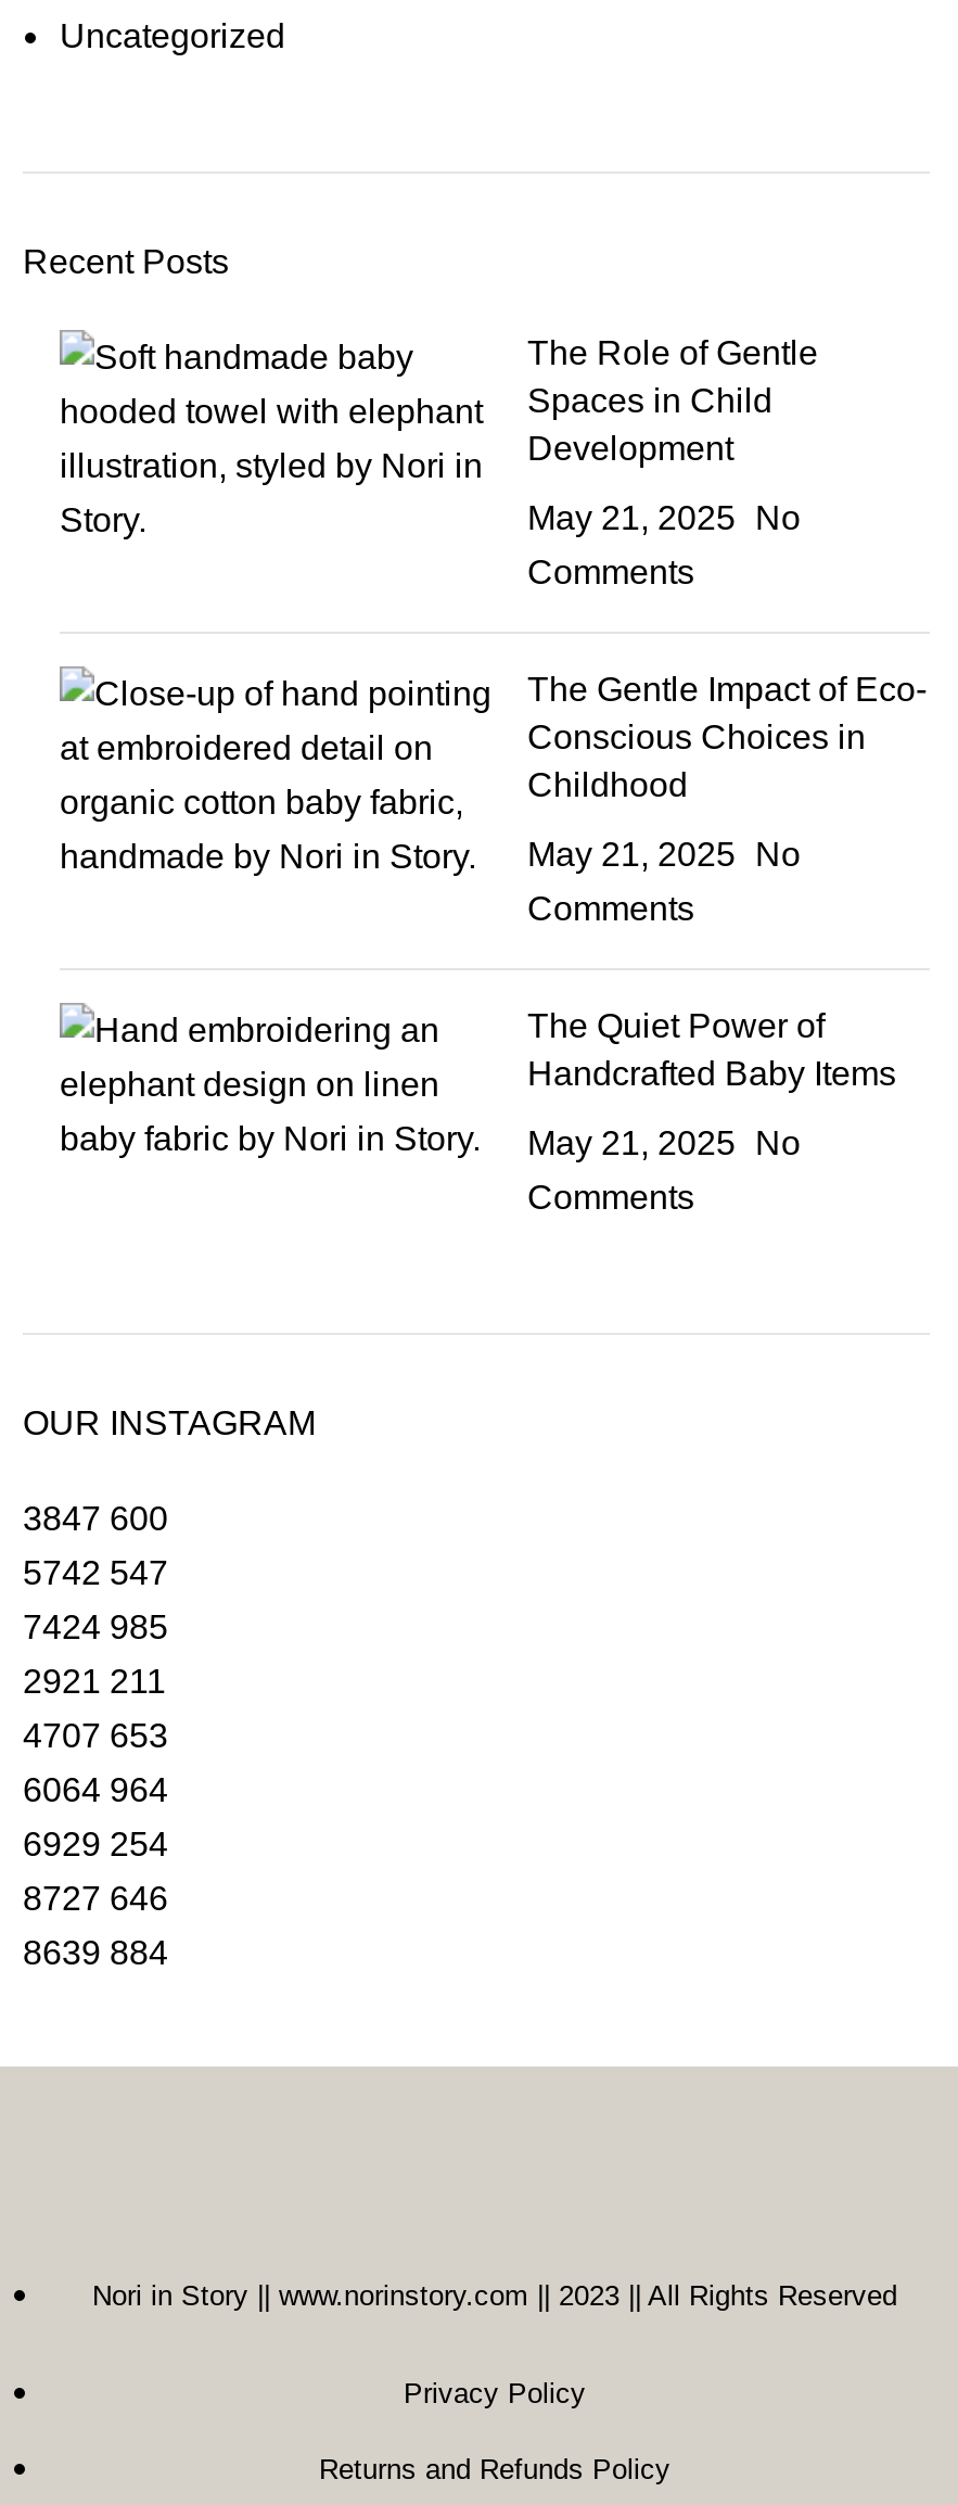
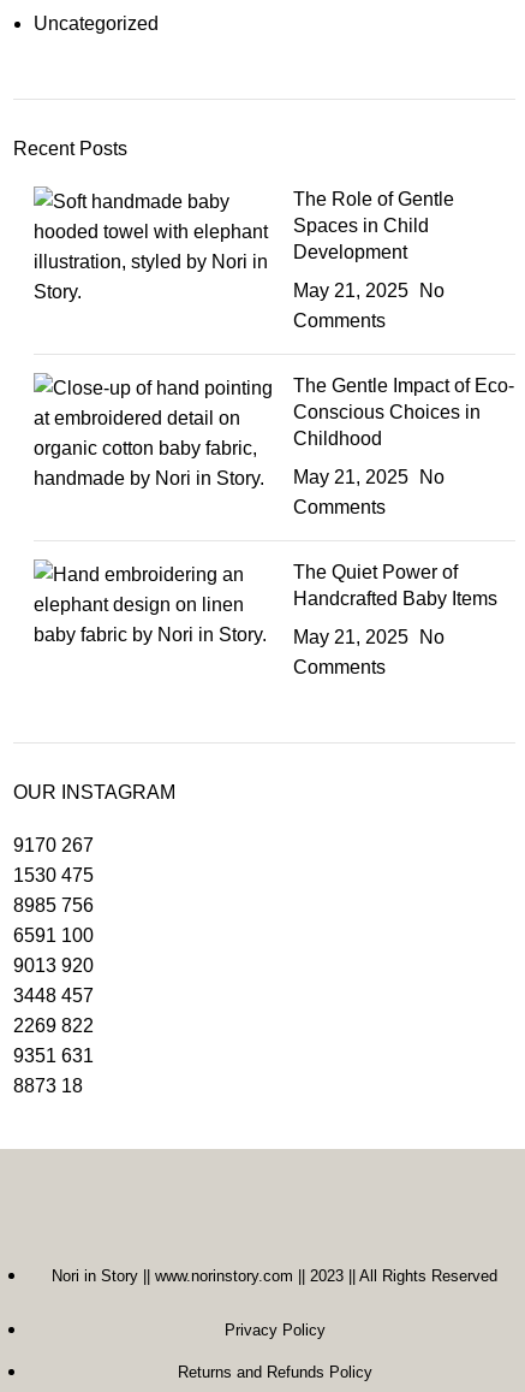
[23,1500,168,1537] 3847 600 -> [13,835,94,855] 9170 267
[23,1554,168,1591] 5742 547 -> [13,865,94,885] 1530 475
[23,1608,168,1645] 7424 985 -> [13,895,94,916] 8985 756
[23,1663,166,1700] 2921 211 -> [13,925,94,946] 6591 100
[23,1717,168,1754] 4707 653 -> [13,955,94,976] 9013 920
[23,1771,168,1808] 6064 964 -> [13,985,94,1006] 3448 457
[23,1826,168,1862] 6929 254 -> [13,1015,94,1036] 2269 822
[23,1880,168,1917] 8727 646 -> [13,1046,94,1066] 9351 631
[23,1934,168,1971] 8639 884 -> [13,1076,83,1096] 8873 18

